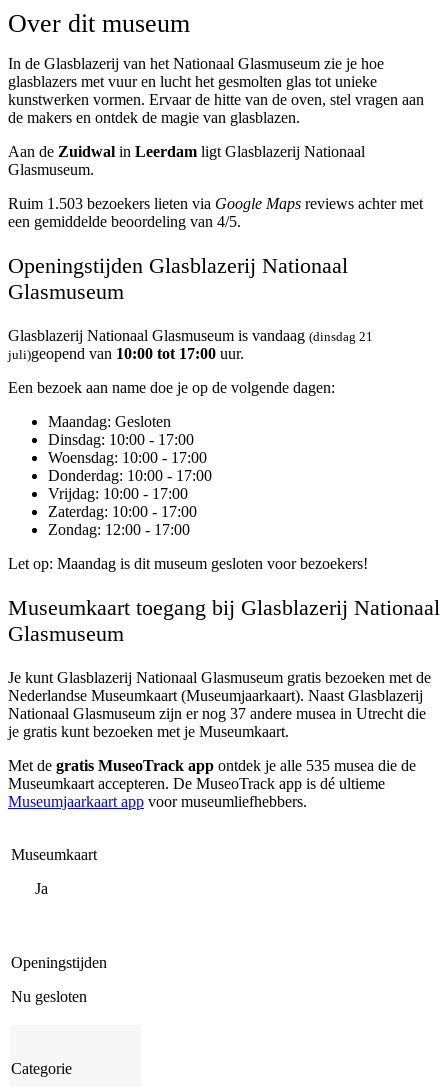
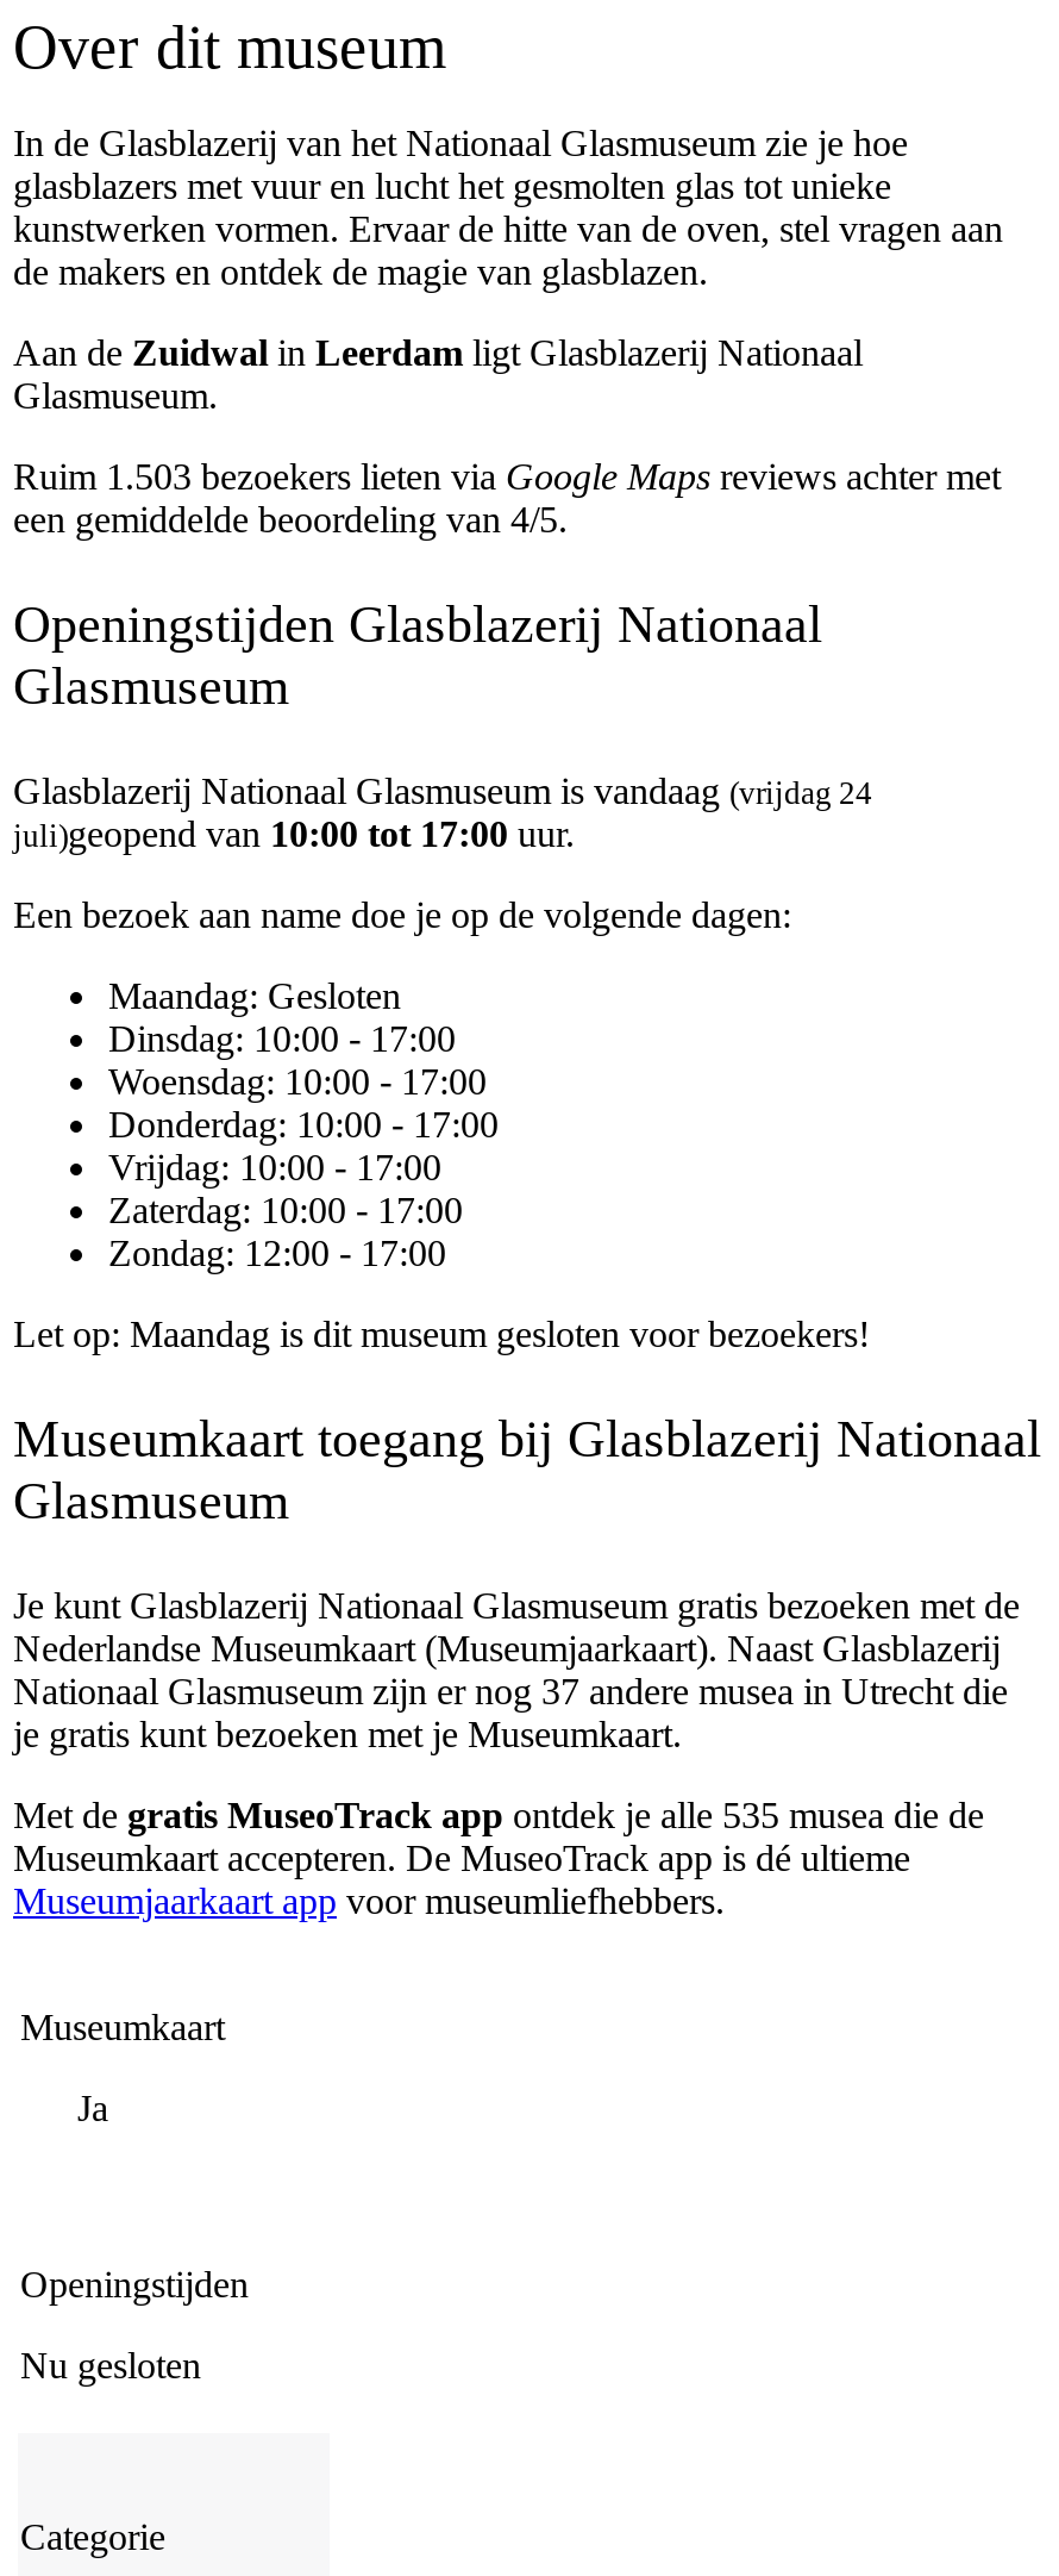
[8,327,373,344] Glasblazerij Nationaal Glasmuseum is vandaag (dinsdag 21 -> [13,771,872,812] Glasblazerij Nationaal Glasmuseum is vandaag (vrijdag 24

